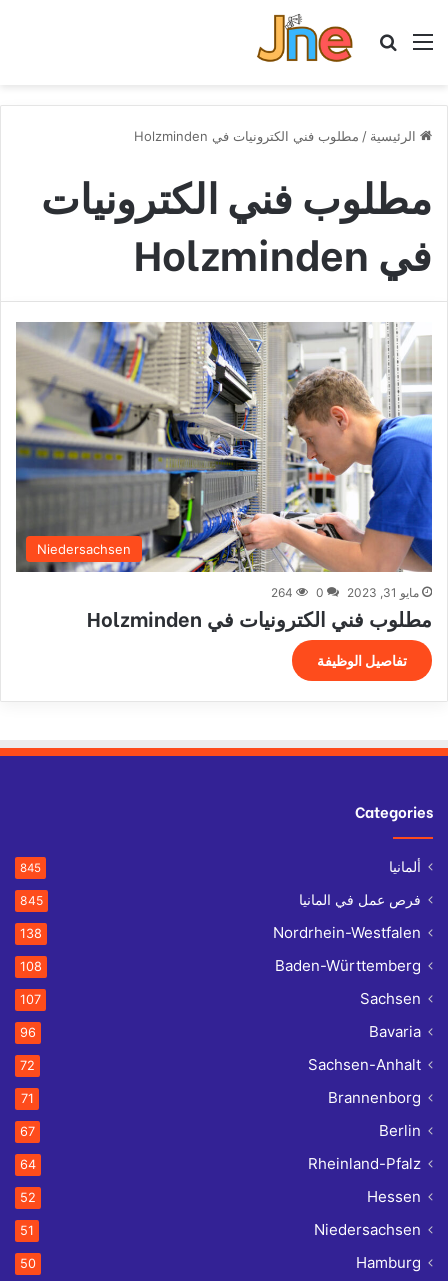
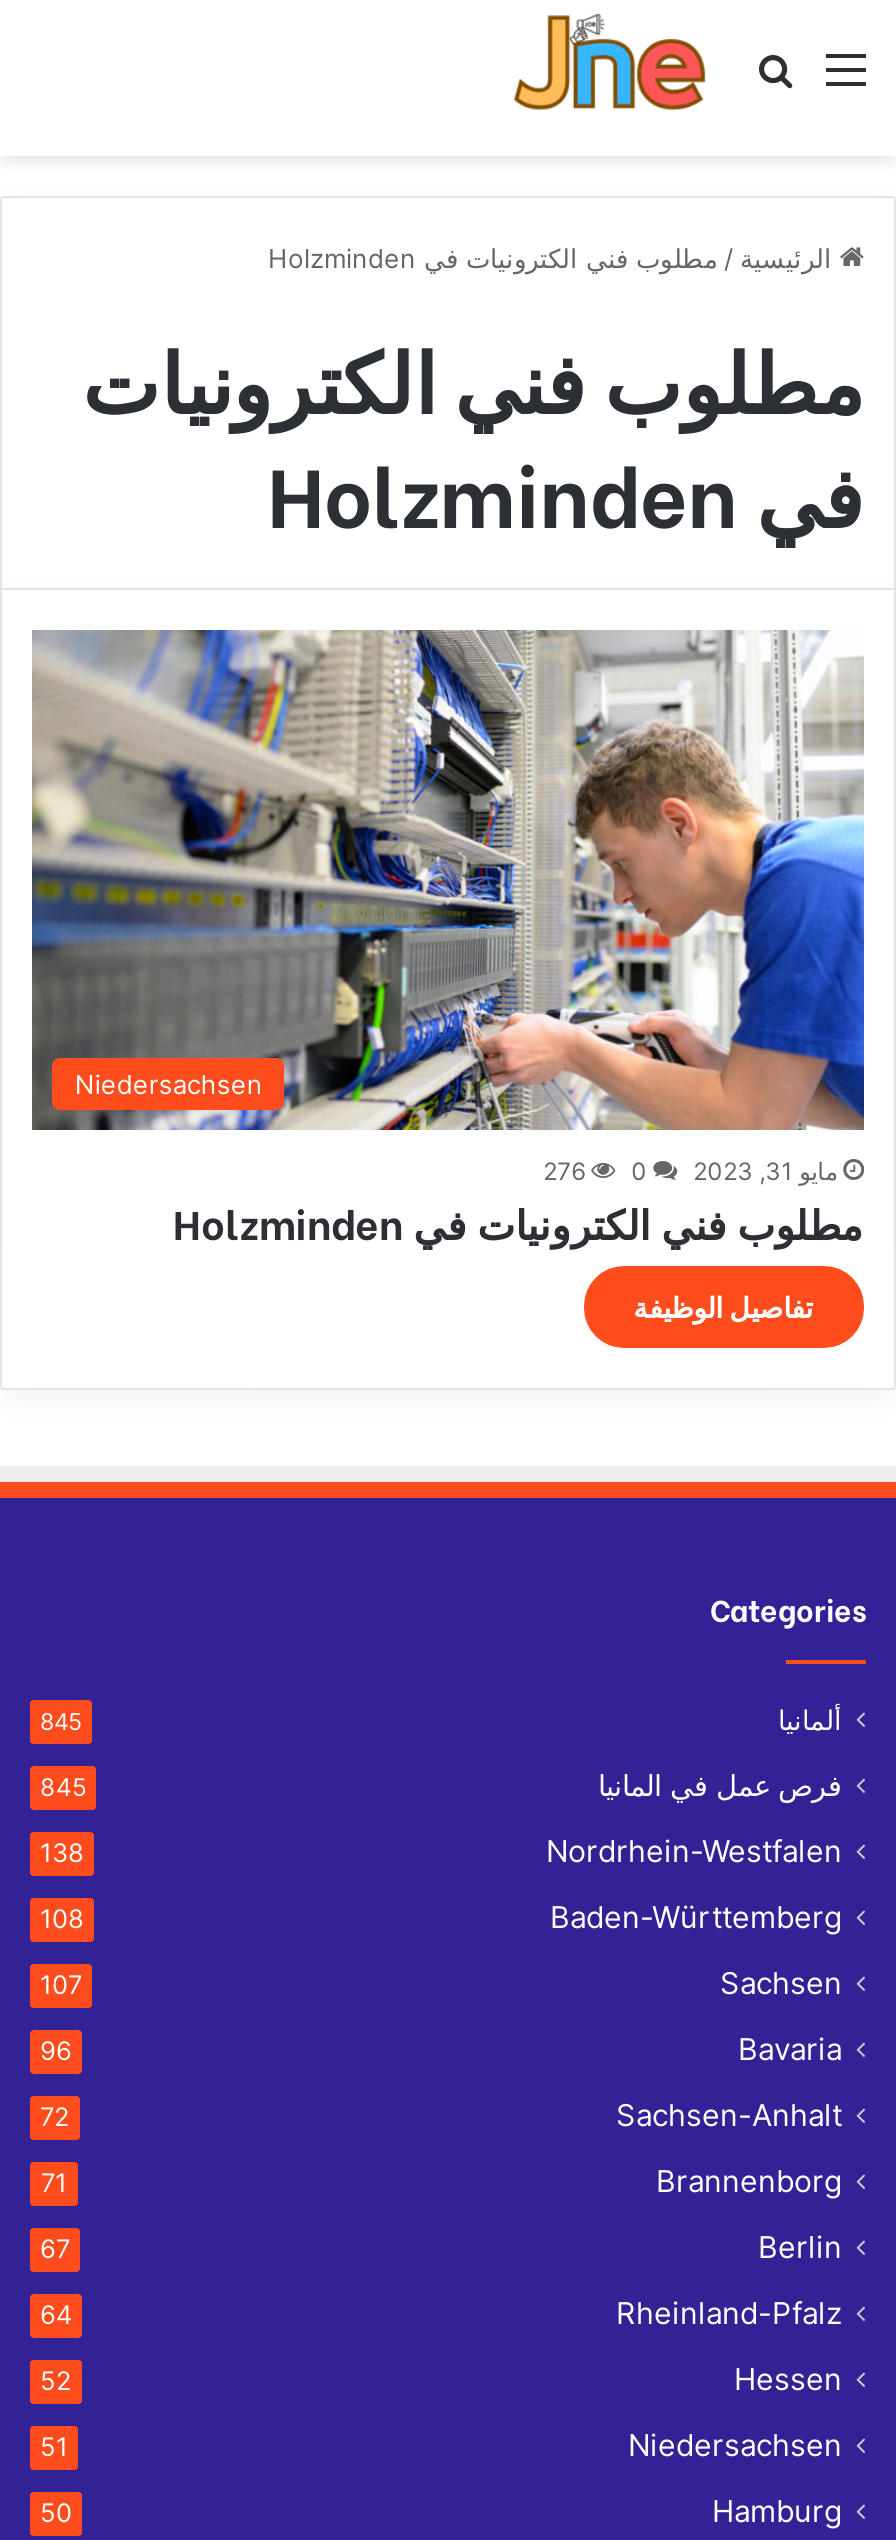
[271,585,324,600] 264 0 -> [543,1157,647,1187] 276 0

